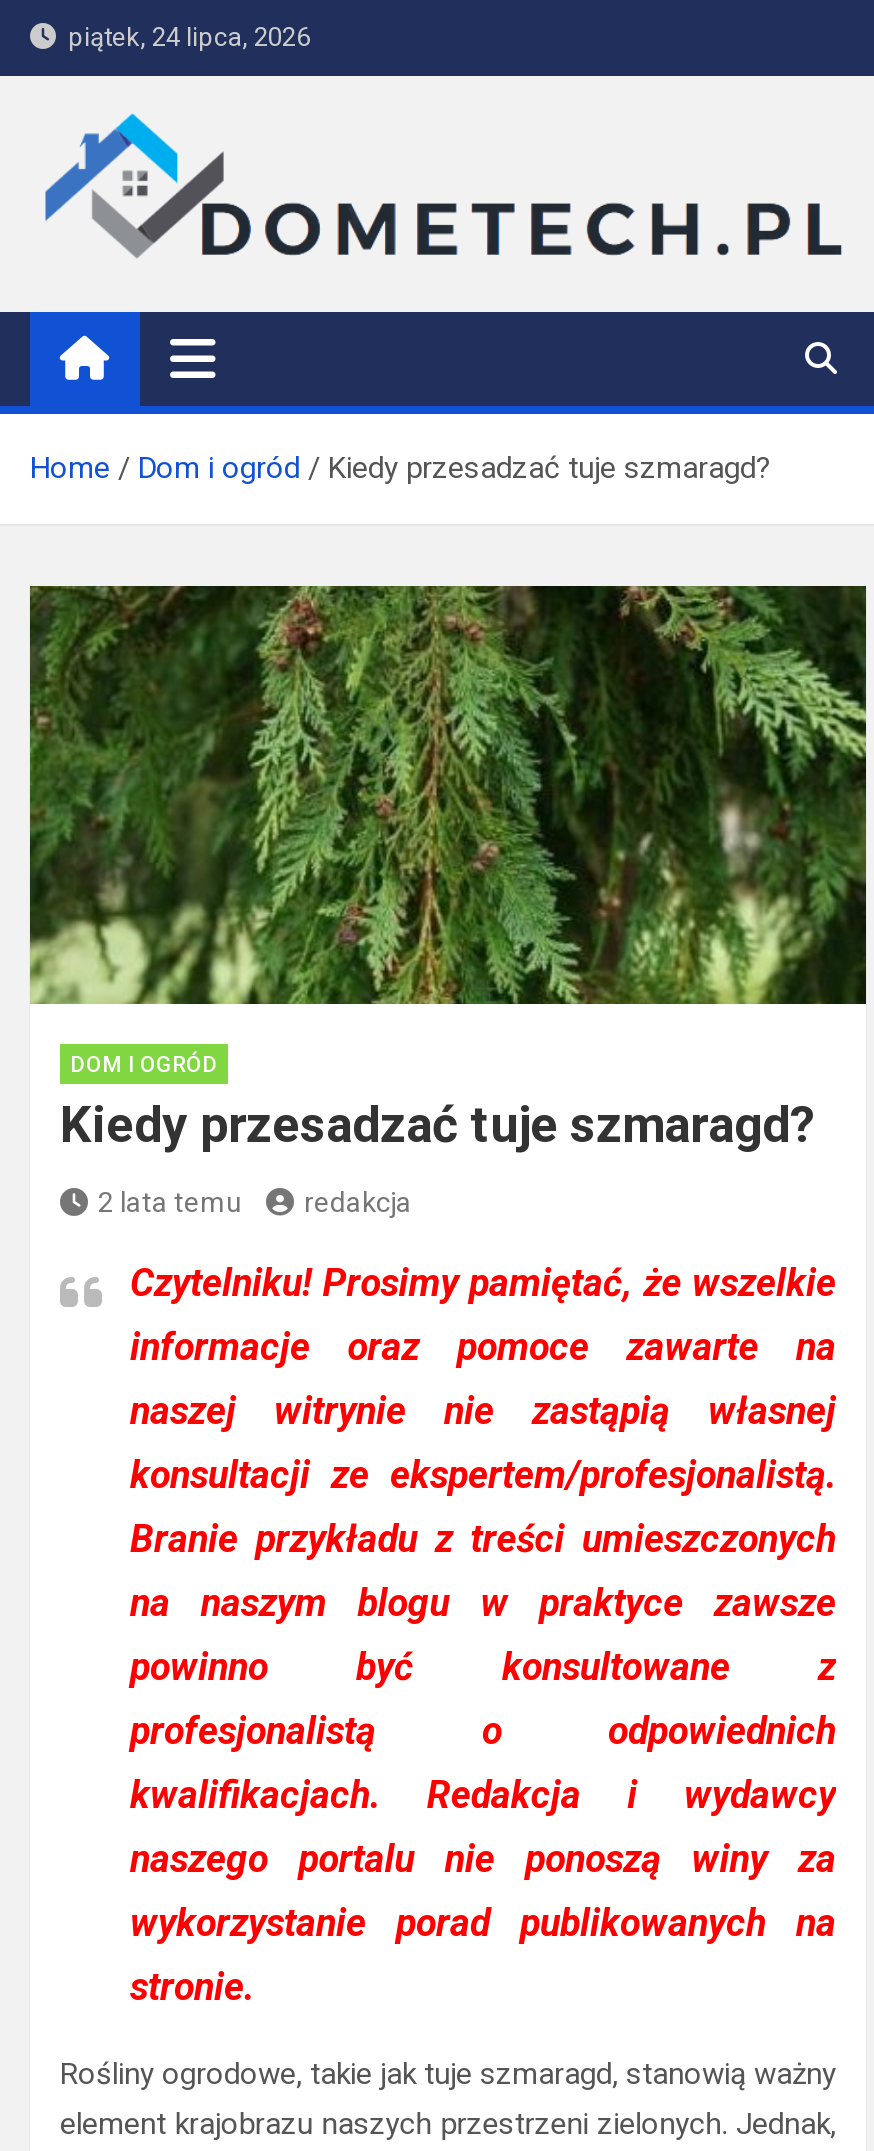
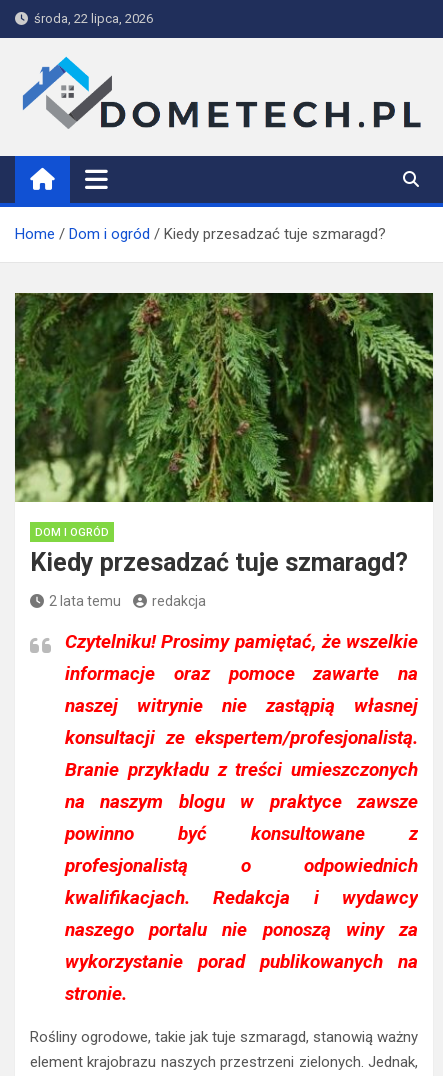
[56,22,310,52] piątek, 24 lipca, 2026 -> [28,11,153,26] środa, 22 lipca, 2026

